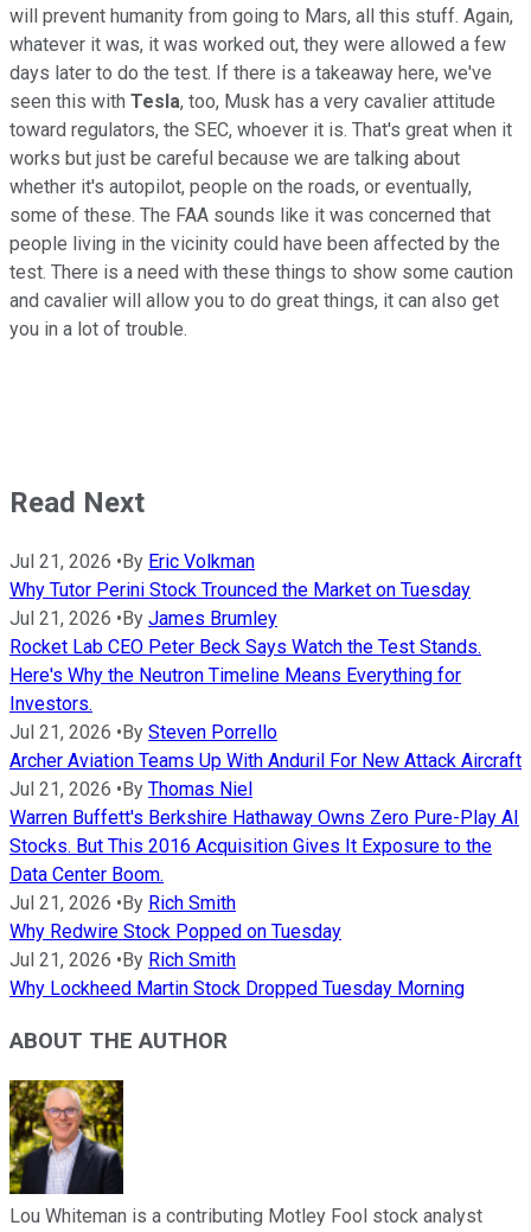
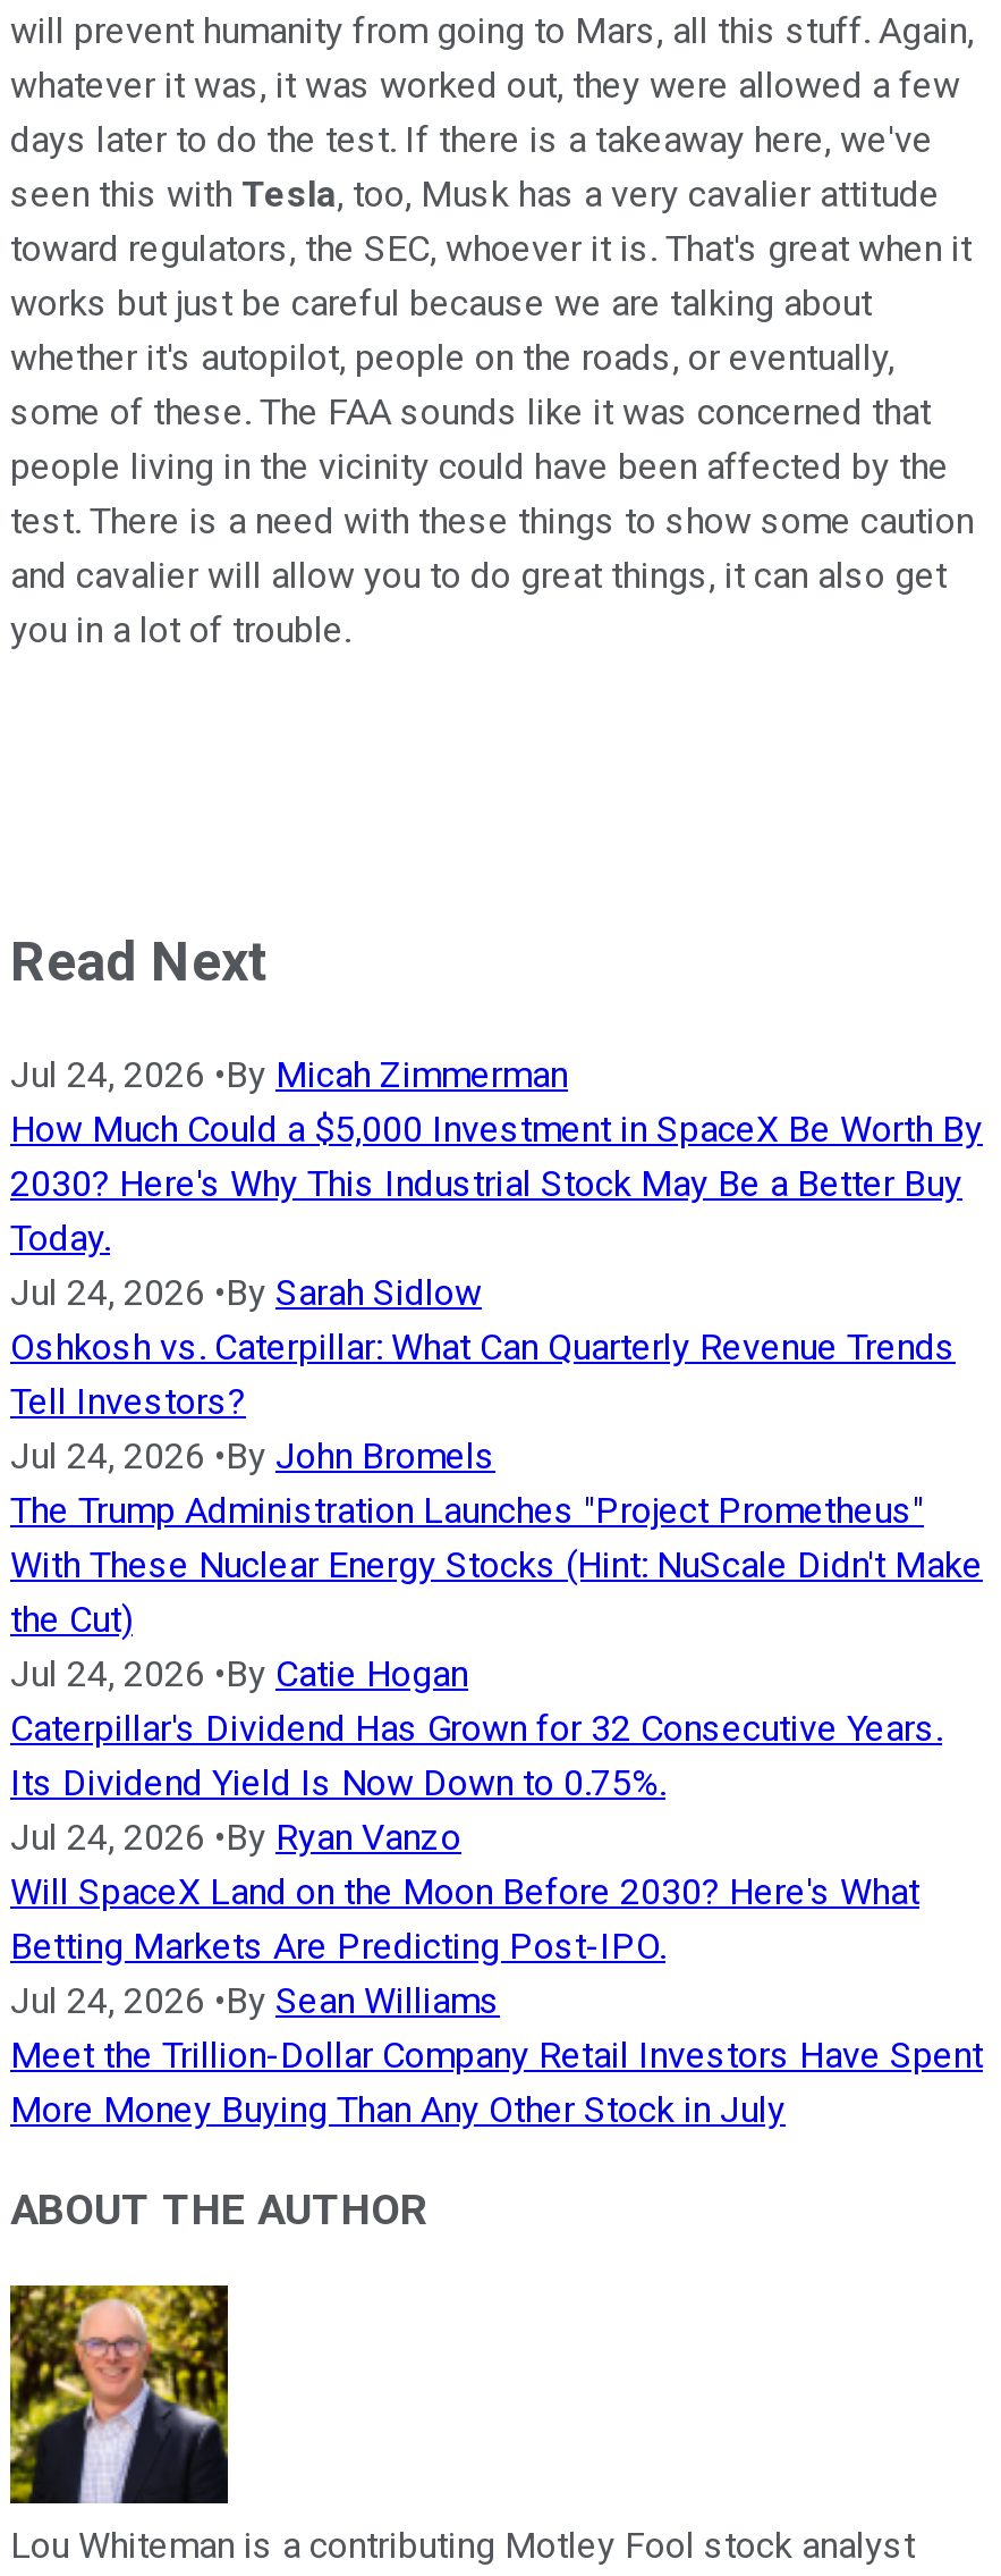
[9,550,522,999] Jul 21, 2026 • By Eric Volkman | Why Tutor Perini Stock Trounced the Market on Tuesday | Jul 21, 2026 • By James Brumley | Rocket Lab CEO Peter Beck Says Watch the Test Stands. | Here's Why the Neutron Timeline Means Everything for | Investors. | Jul 21, 2026 • By Steven Porrello | Archer Aviation Teams Up With Anduril For New Attack Aircraft | Jul 21, 2026 • By Thomas Niel | Warren Buffett's Berkshire Hathaway Owns Zero Pure-Play AI | Stocks. But This 2016 Acquisition Gives It Exposure to the | Data Center Boom. | Jul 21, 2026 • By Rich Smith | Why Redwire Stock Popped on Tuesday | Jul 21, 2026 • By Rich Smith | Why Lockheed Martin Stock Dropped Tuesday Morning -> [10,1052,983,2130] Jul 24, 2026 • By Micah Zimmerman | How Much Could a $5,000 Investment in SpaceX Be Worth By | 2030? Here's Why This Industrial Stock May Be a Better Buy | Today. | Jul 24, 2026 • By Sarah Sidlow | Oshkosh vs. Caterpillar: What Can Quarterly Revenue Trends | Tell Investors? | Jul 24, 2026 • By John Bromels | The Trump Administration Launches "Project Prometheus" | With These Nuclear Energy Stocks (Hint: NuScale Didn't Make | the Cut) | Jul 24, 2026 • By Catie Hogan | Caterpillar's Dividend Has Grown for 32 Consecutive Years. | Its Dividend Yield Is Now Down to 0.75%. | Jul 24, 2026 • By Ryan Vanzo | Will SpaceX Land on the Moon Before 2030? Here's What | Betting Markets Are Predicting Post-IPO. | Jul 24, 2026 • By Sean Williams | Meet the Trillion-Dollar Company Retail Investors Have Spent | More Money Buying Than Any Other Stock in July

